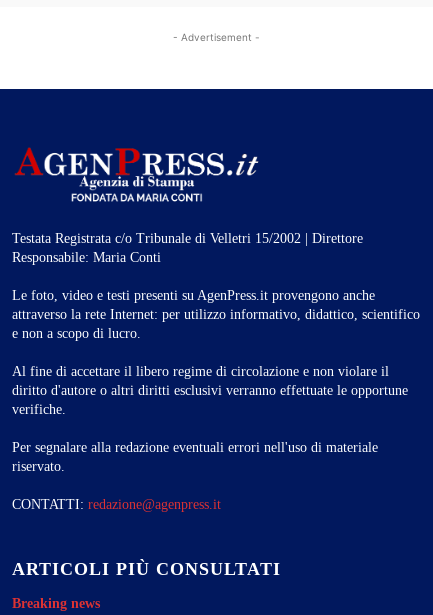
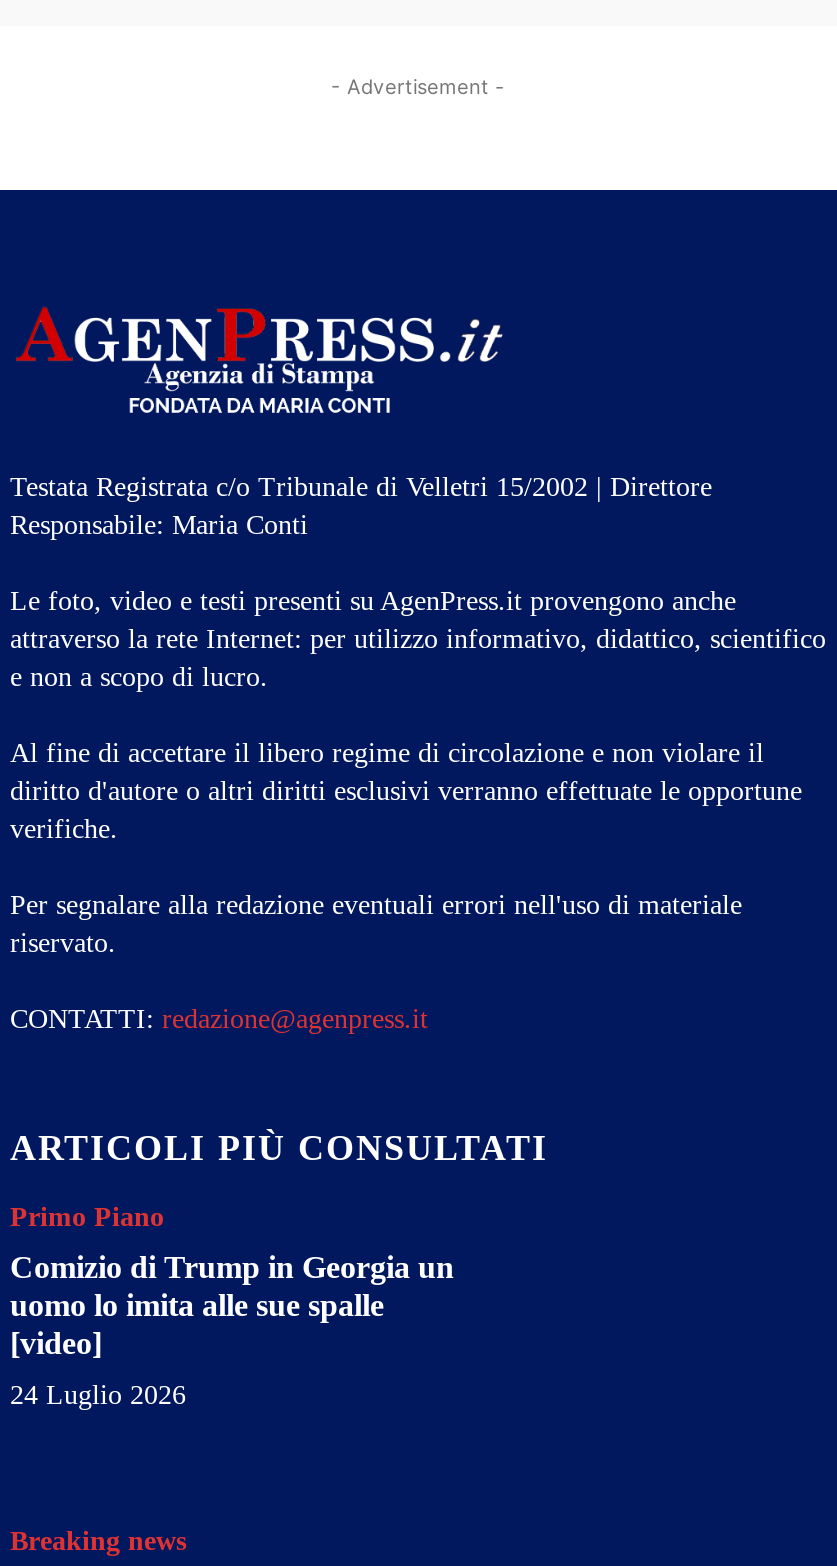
none -> [10,1202,454,1410] Primo Piano | Comizio di Trump in Georgia un | uomo lo imita alle sue spalle | [video] | 24 Luglio 2026

